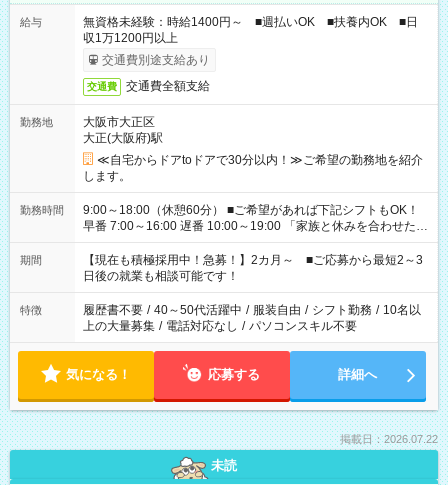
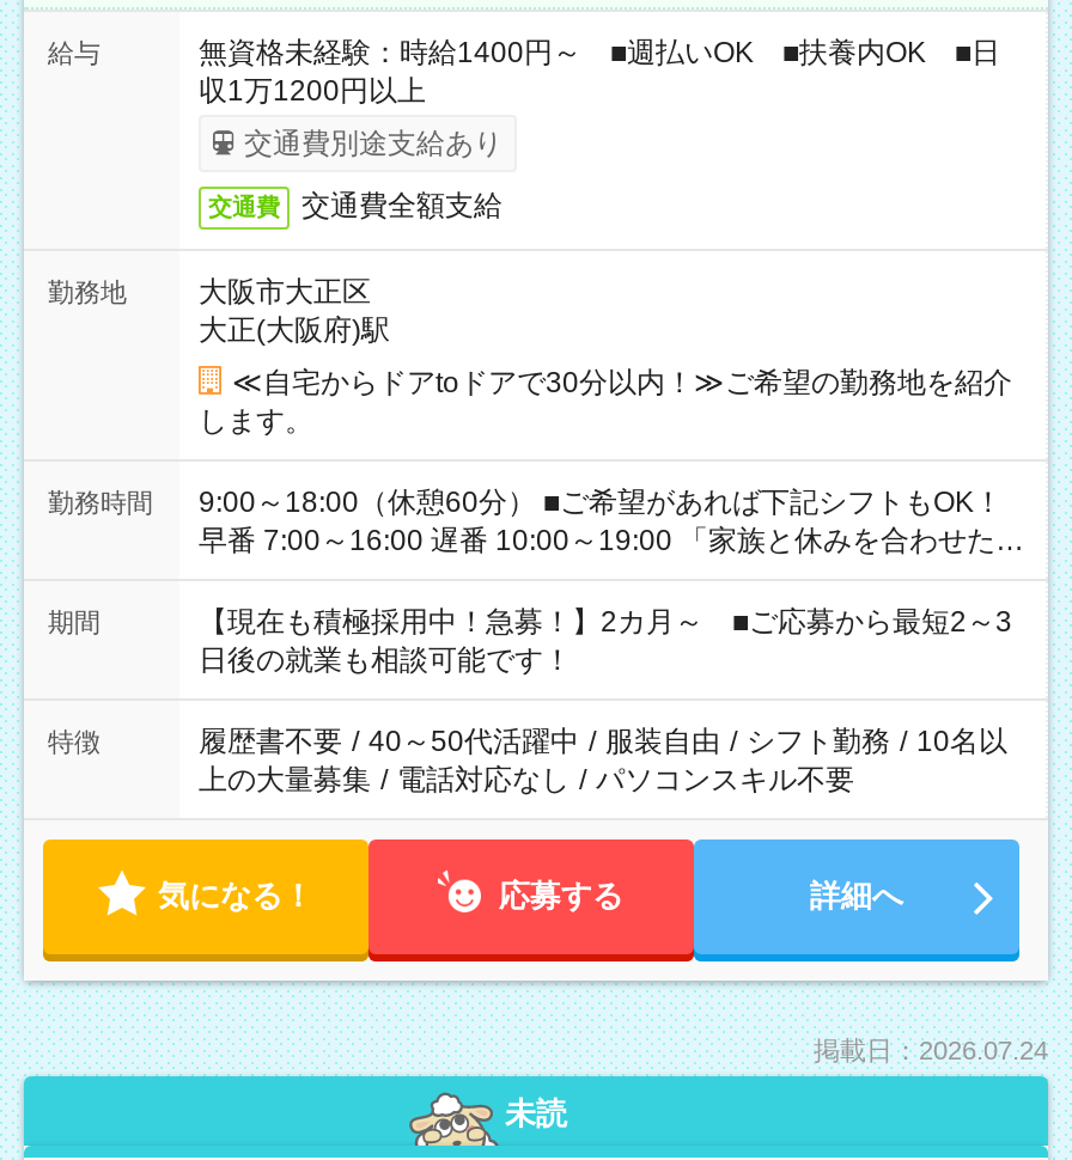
[340,433,438,445] 掲載日：2026.07.22 -> [814,1036,1048,1064] 掲載日：2026.07.24

